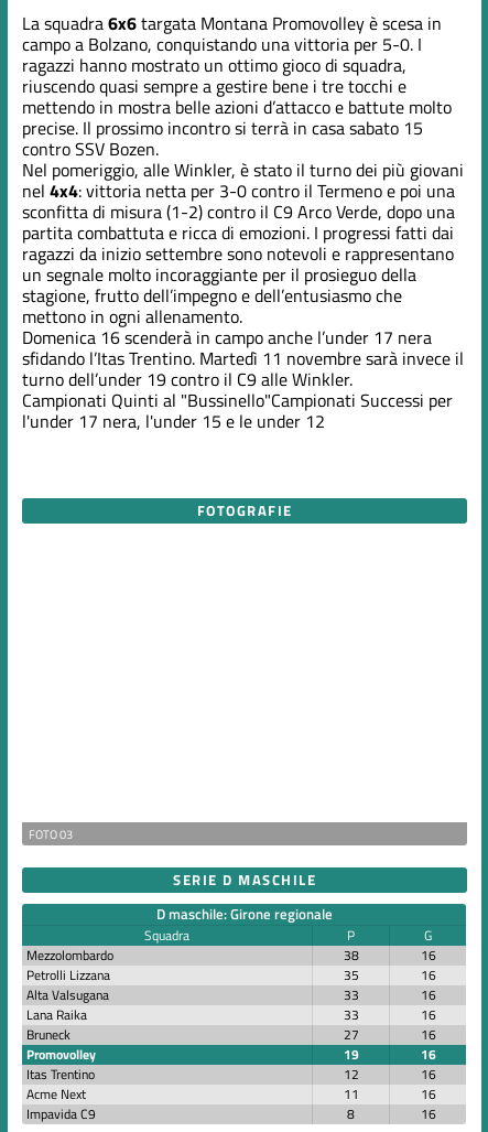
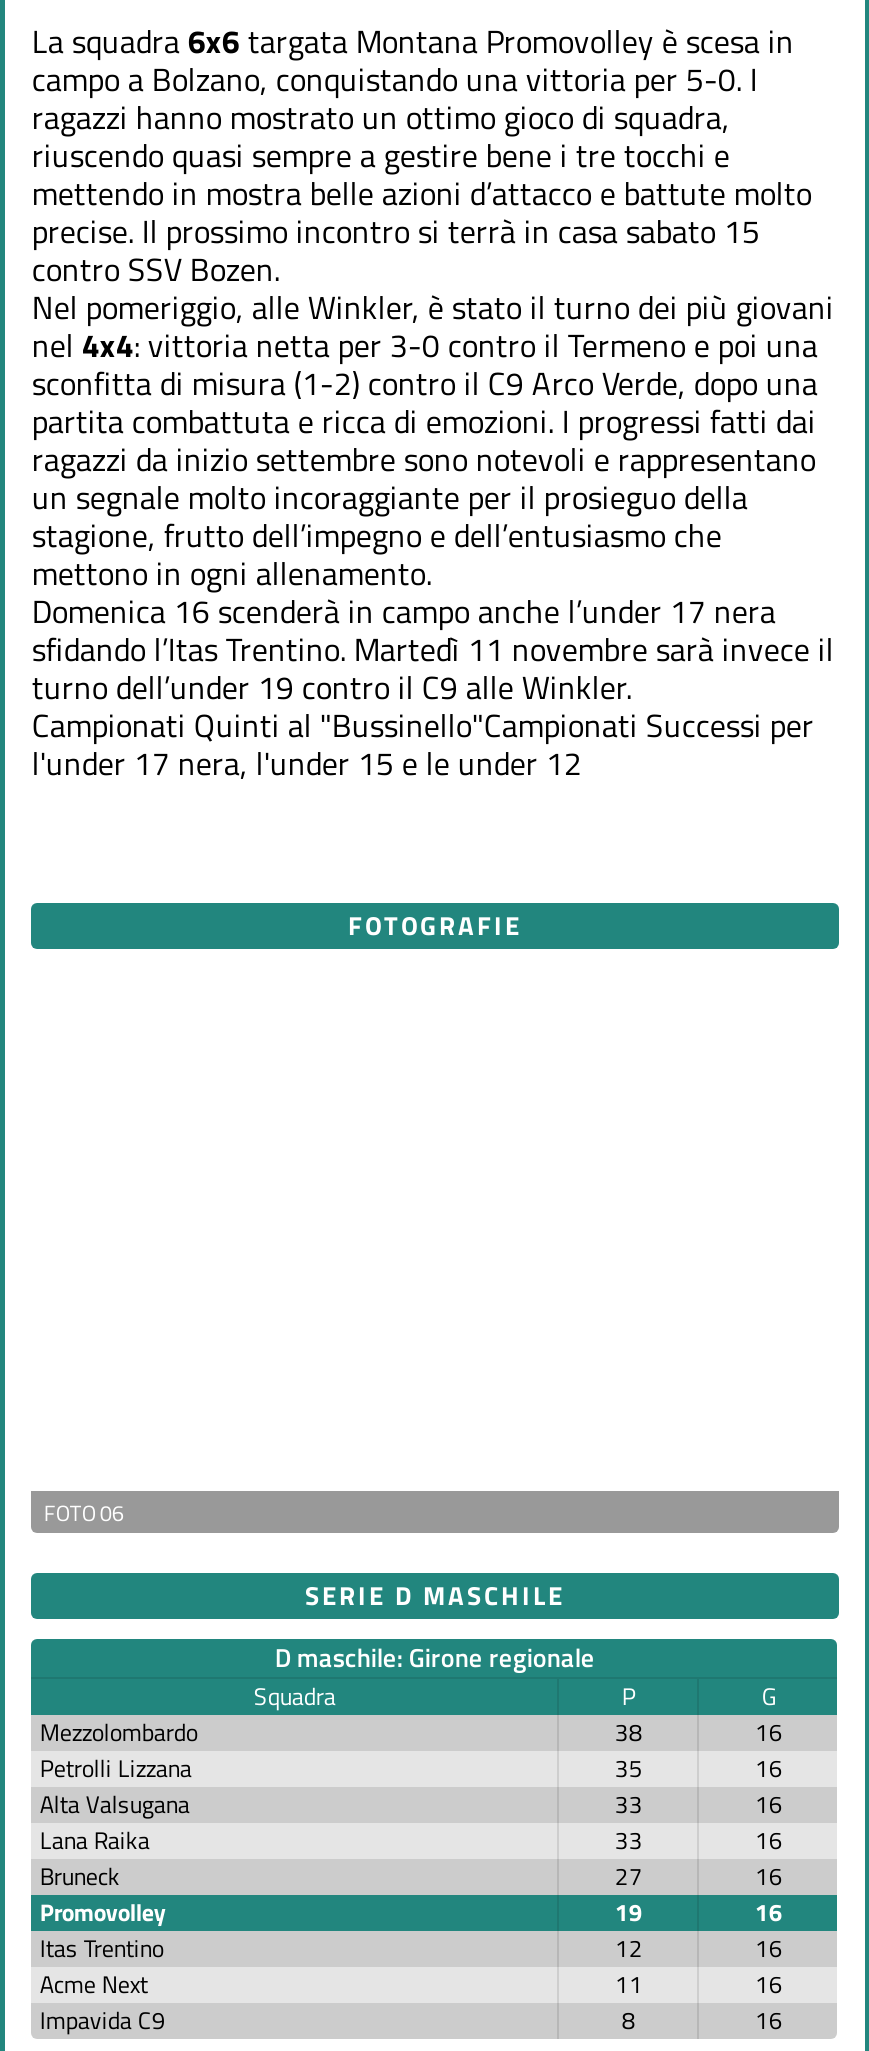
[29,824,73,843] FOTO 03 -> [44,1495,124,1529] FOTO 06

